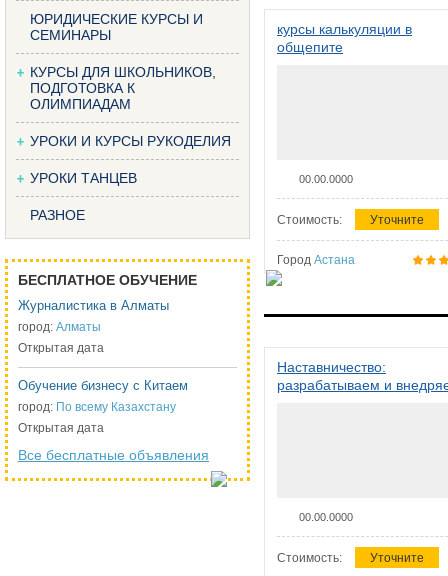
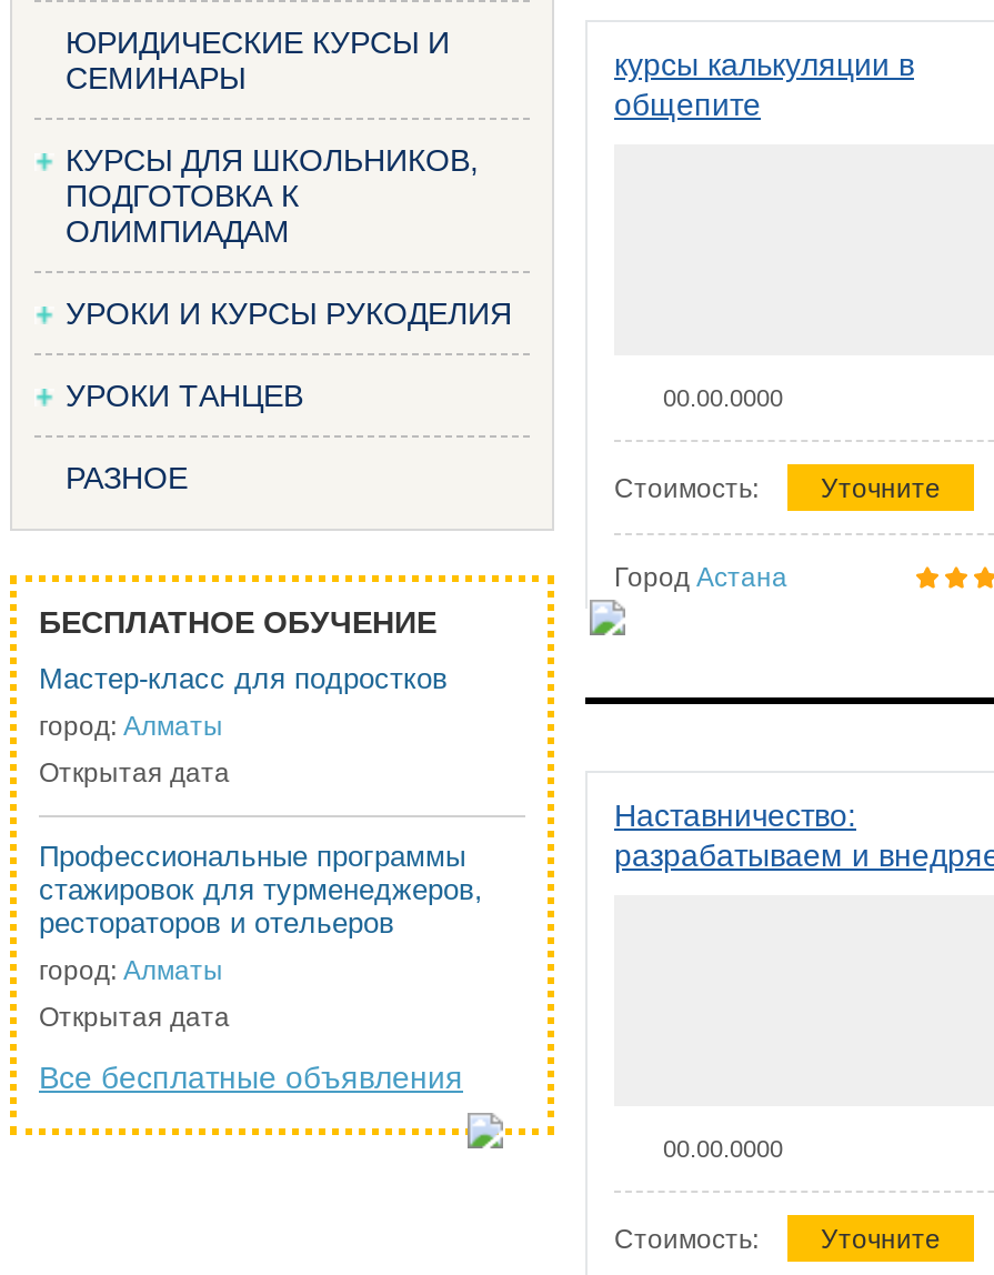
[18,298,169,313] Журналистика в Алматы -> [39,662,448,695] Мастер-класс для подростков
[18,378,188,393] Обучение бизнесу с Китаем -> [39,840,483,940] Профессиональные программы | стажировок для турменеджеров, | рестораторов и отельеров
[18,400,176,414] город: По всему Казахстану -> [39,955,223,986] город: Алматы
moved [18,421,209,463] -> [39,1002,463,1095]: Открытая дата | Все бесплатные объявления

